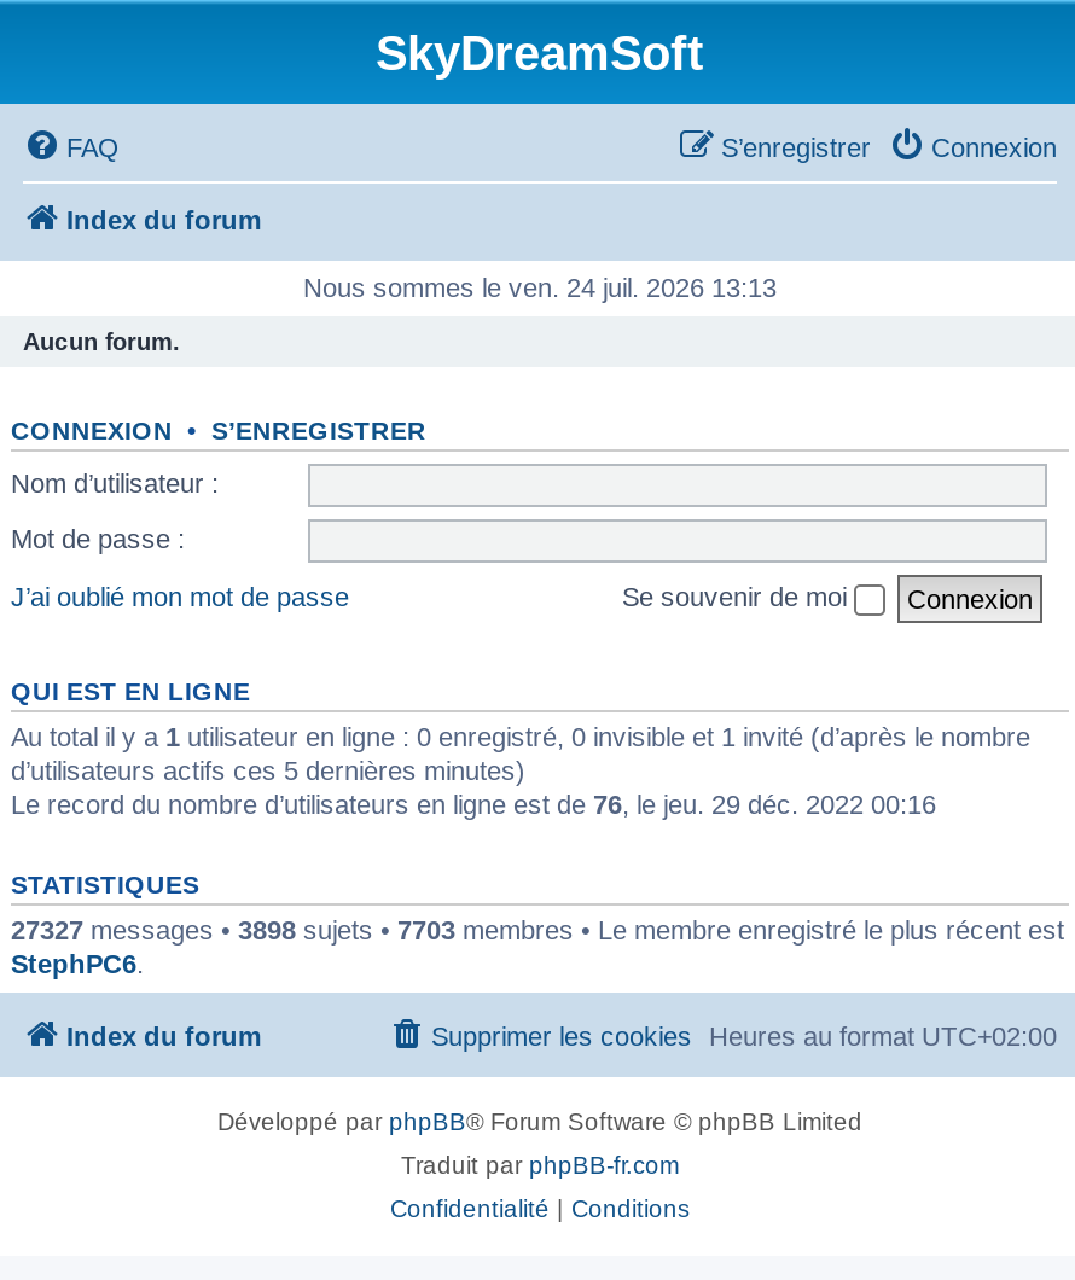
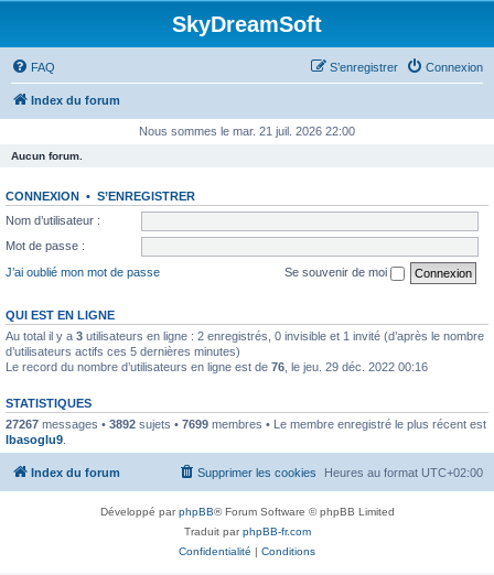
[303,273,777,302] Nous sommes le ven. 24 juil. 2026 13:13 -> [139,124,355,138] Nous sommes le mar. 21 juil. 2026 22:00
[11,721,1030,750] Au total il y a 1 utilisateur en ligne : 0 enregistré, 0 invisible et 1 invité (d’après le nombre -> [6,329,484,342] Au total il y a 3 utilisateurs en ligne : 2 enregistrés, 0 invisible et 1 invité (d’après le nombre
[11,914,1064,977] 27327 messages • 3898 sujets • 7703 membres • Le membre enregistré le plus récent est | StephPC6. -> [6,417,486,446] 27267 messages • 3892 sujets • 7699 membres • Le membre enregistré le plus récent est | lbasoglu9.

